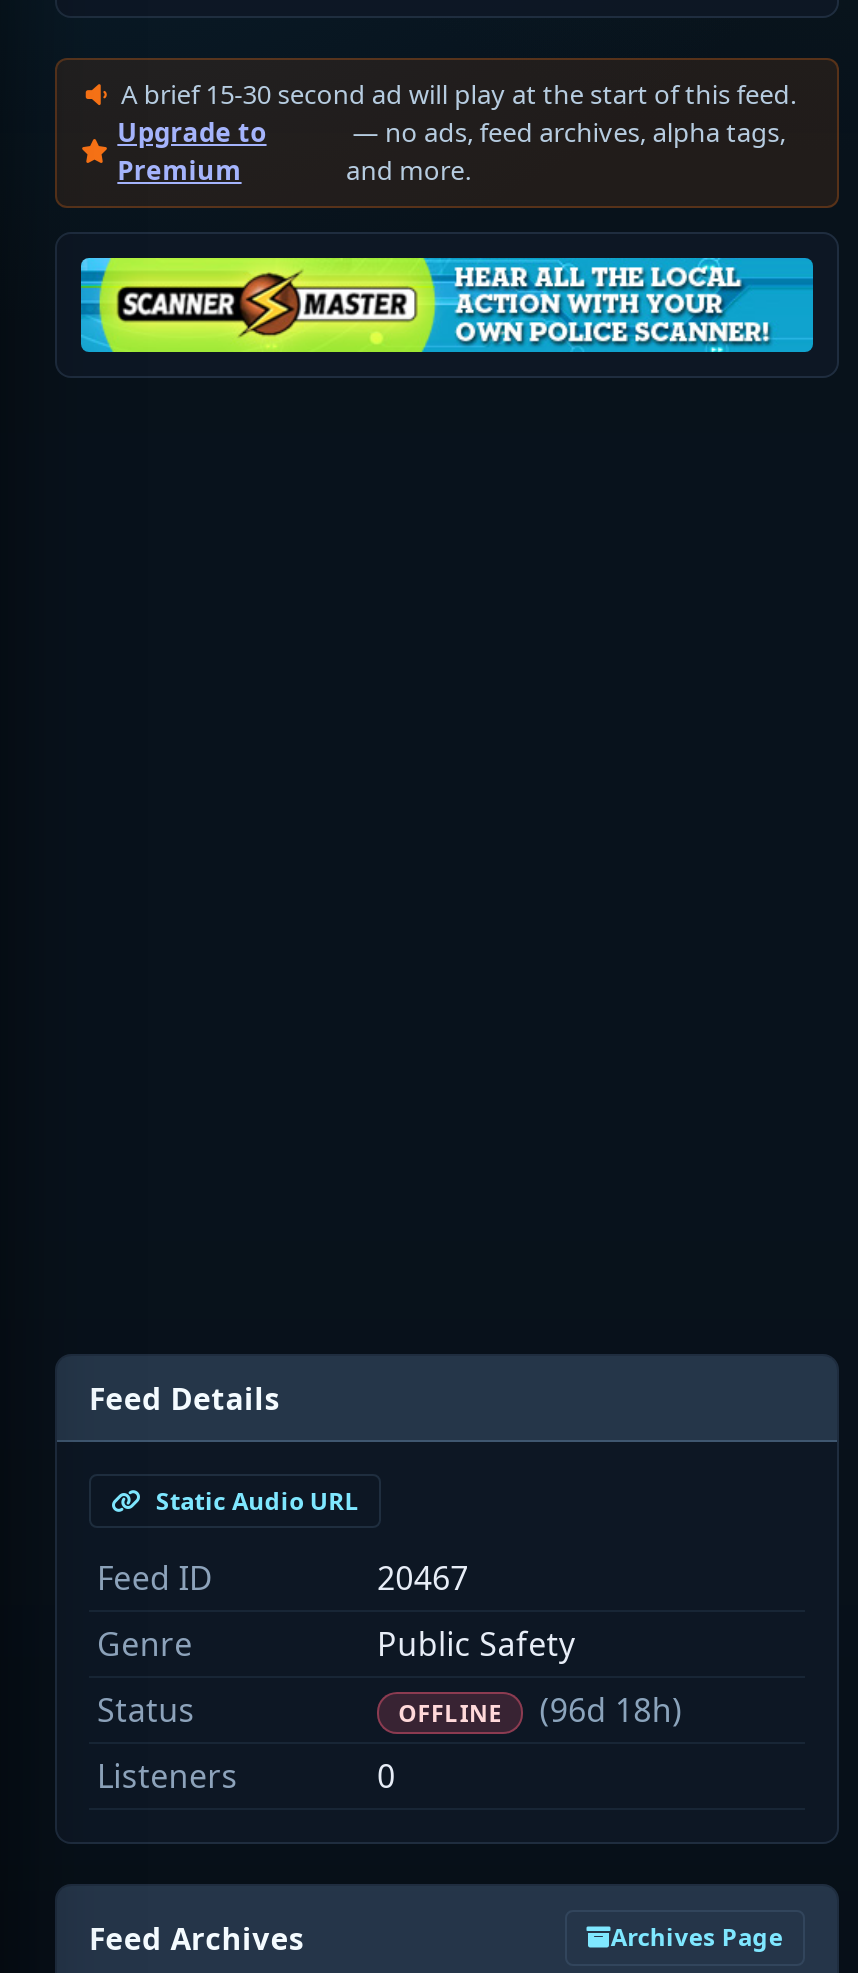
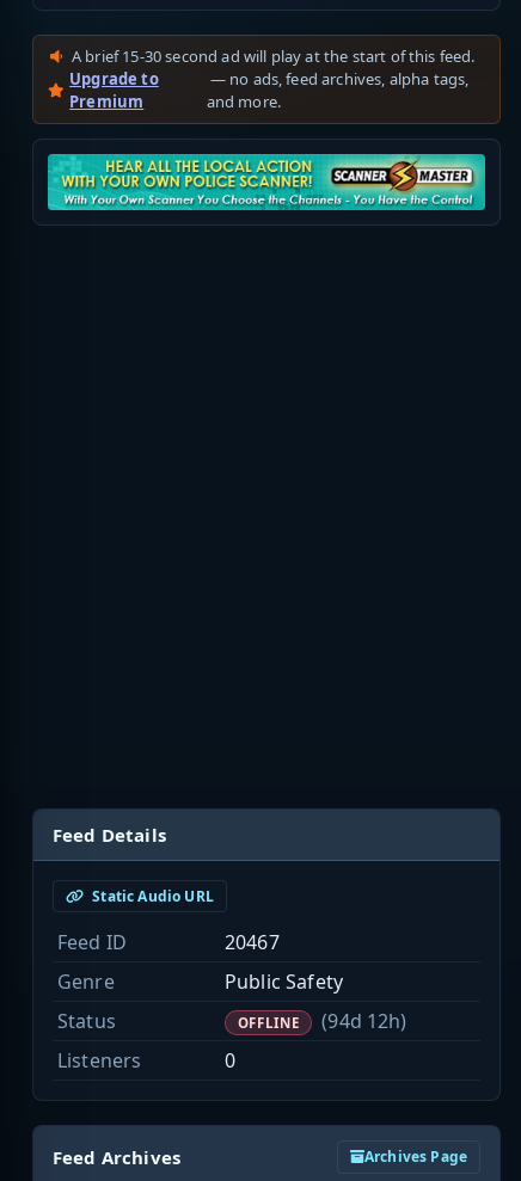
[81,256,813,354] [image] -> [48,153,485,211] [image]
[398,1688,682,1732] OFFLINE (96d 18h) -> [237,1008,407,1034] OFFLINE (94d 12h)

